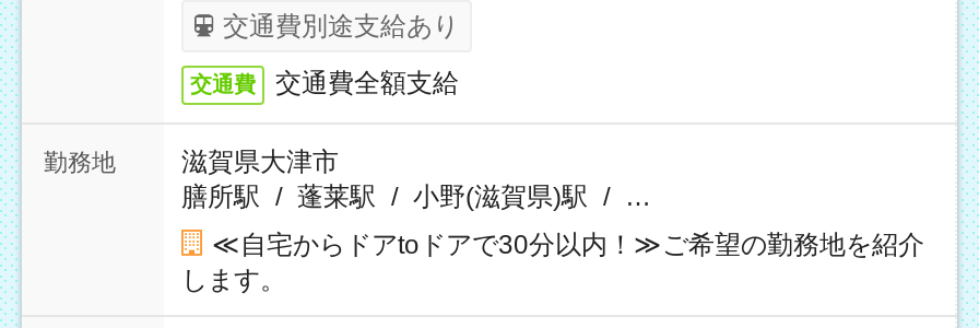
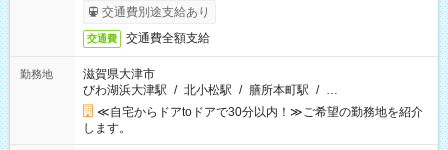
[181,181,651,212] 膳所駅 / 蓬莱駅 / 小野(滋賀県)駅 / … -> [83,83,338,97] びわ湖浜大津駅 / 北小松駅 / 膳所本町駅 / …

